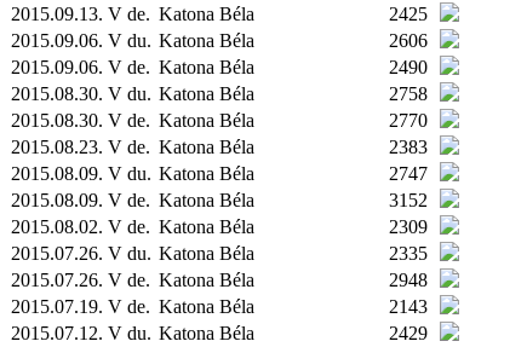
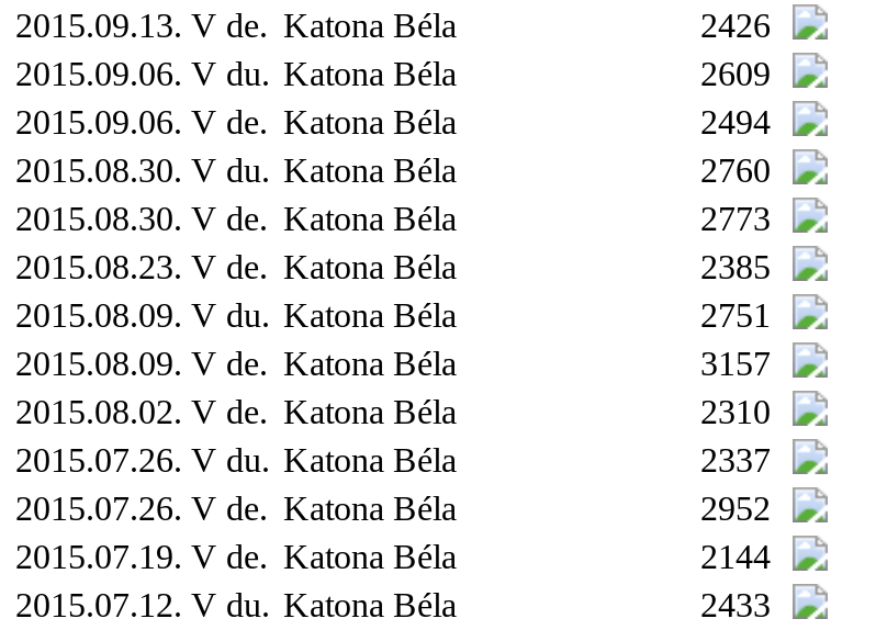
[389,4,428,24] 2425 -> [700,6,771,44] 2426
[389,30,428,51] 2606 -> [700,55,771,92] 2609
[389,57,428,77] 2490 -> [700,103,771,140] 2494
[389,83,428,104] 2758 -> [700,151,771,189] 2760
[389,110,428,130] 2770 -> [700,200,771,237] 2773
[389,137,428,157] 2383 -> [700,248,771,285] 2385
[389,163,428,184] 2747 -> [700,296,771,333] 2751
[389,190,428,210] 3152 -> [700,344,771,382] 3157
[389,216,428,237] 2309 -> [700,393,771,430] 2310
[389,243,428,263] 2335 -> [700,441,771,478] 2337
[389,269,428,290] 2948 -> [700,489,771,527] 2952
[389,296,428,317] 2143 -> [700,538,771,575] 2144
[389,323,428,343] 2429 -> [700,586,771,623] 2433

